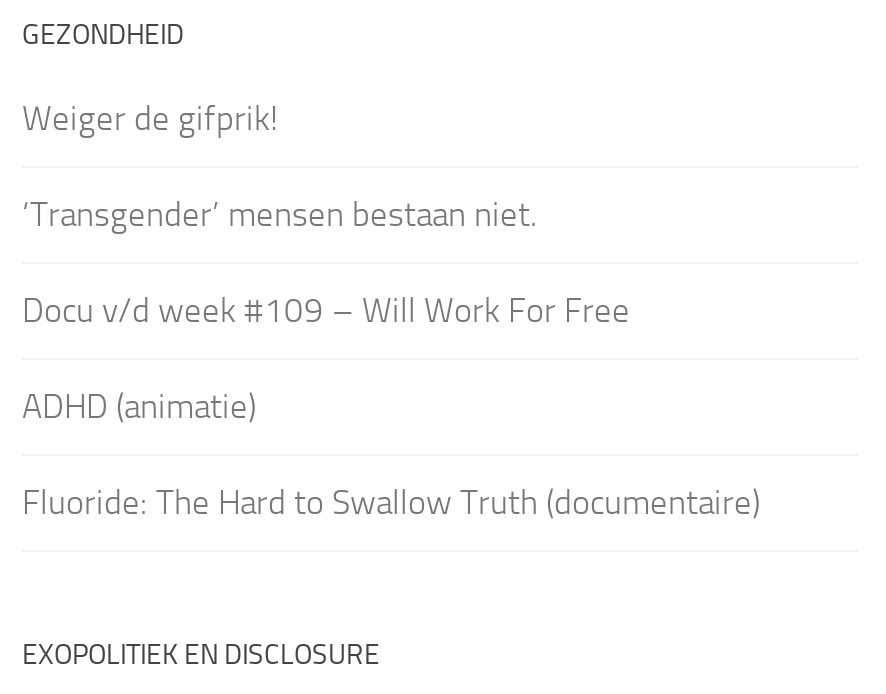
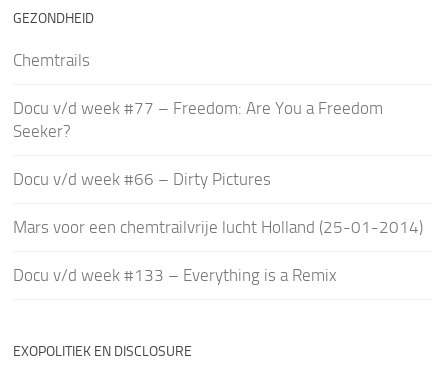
[22,98,278,138] Weiger de gifprik! -> [13,50,90,70] Chemtrails
[22,194,538,234] ‘Transgender’ mensen bestaan niet. -> [13,98,383,141] Docu v/d week #77 – Freedom: Are You a Freedom | Seeker?
[22,290,630,330] Docu v/d week #109 – Will Work For Free -> [13,169,271,189] Docu v/d week #66 – Dirty Pictures
[22,386,256,426] ADHD (animatie) -> [13,217,423,237] Mars voor een chemtrailvrije lucht Holland (25-01-2014)
[22,482,760,522] Fluoride: The Hard to Swallow Truth (documentaire) -> [13,265,337,285] Docu v/d week #133 – Everything is a Remix

